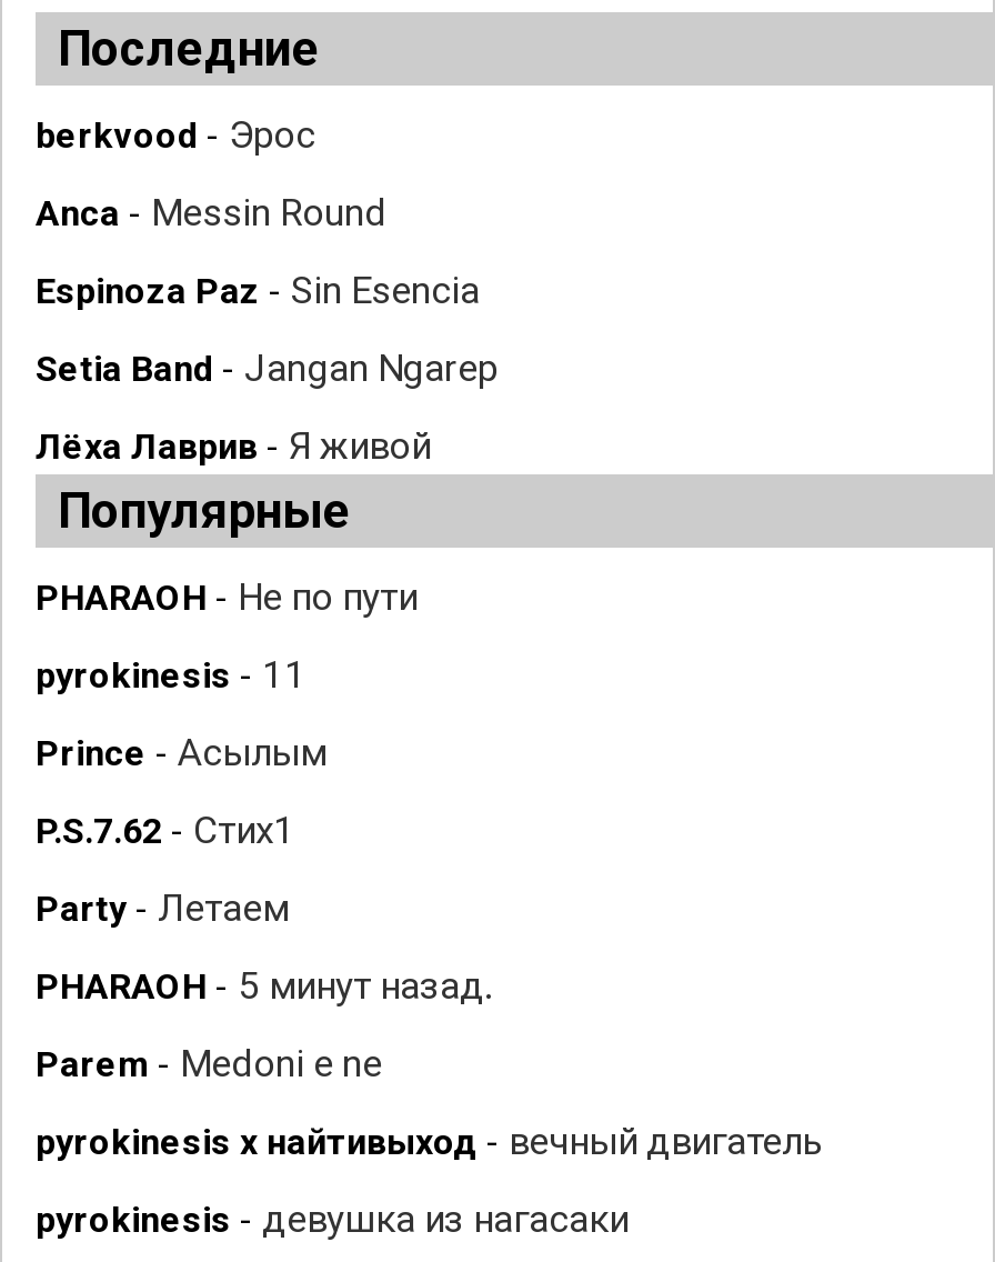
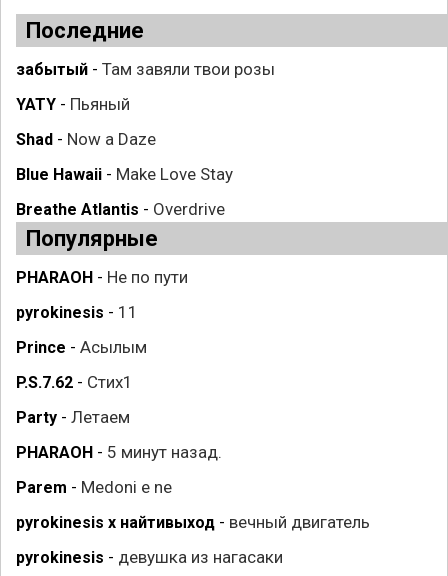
[36,112,315,157] berkvood - Эрос -> [16,59,275,79] забытый - Там завяли твои розы
[36,190,386,234] Anca - Messin Round -> [16,94,130,114] YATY - Пьяный
[36,268,480,312] Espinoza Paz - Sin Esencia -> [16,129,156,149] Shad - Now a Daze
[36,345,497,390] Setia Band - Jangan Ngarep -> [16,164,233,184] Blue Hawaii - Make Love Stay
[36,423,431,468] Лёха Лаврив - Я живой -> [16,199,225,219] Breathe Atlantis - Overdrive

